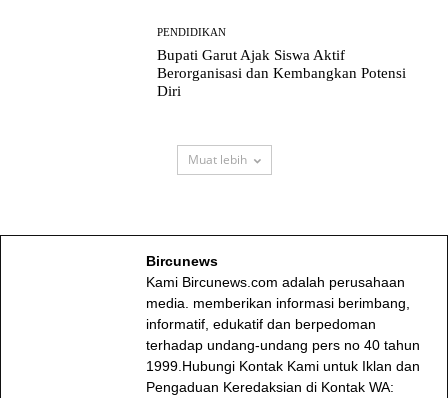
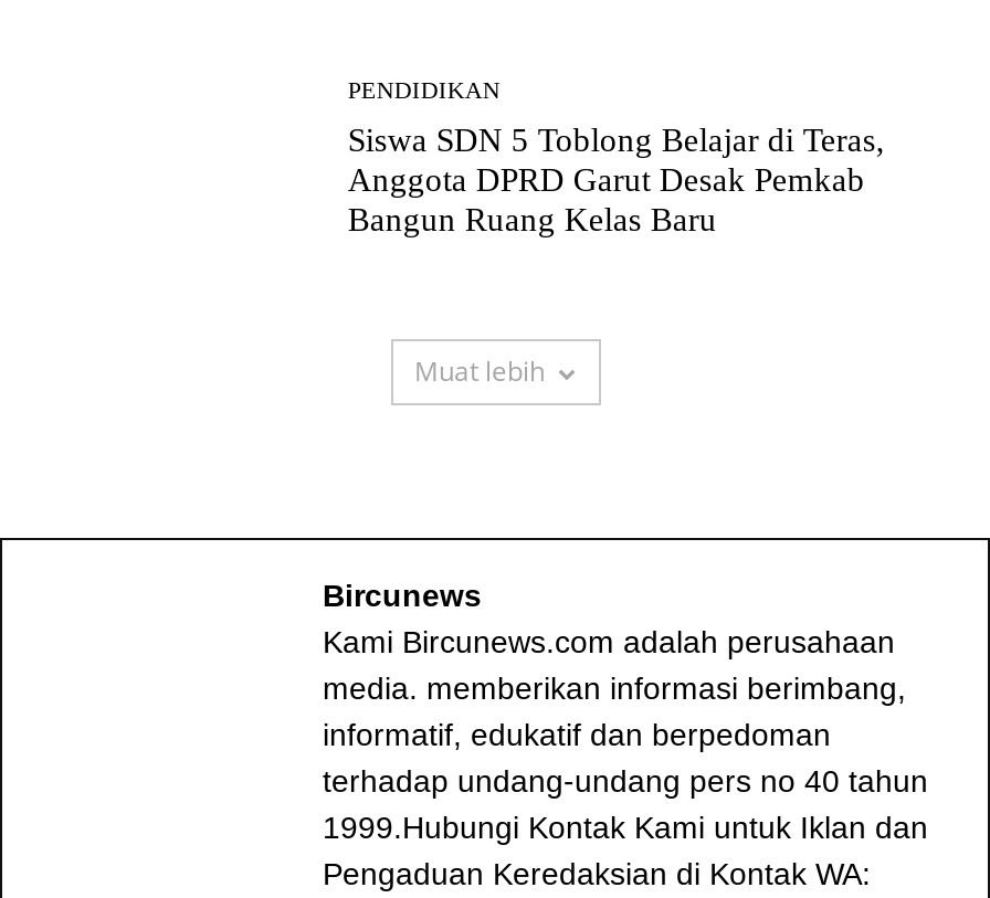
[157,47,406,99] Bupati Garut Ajak Siswa Aktif | Berorganisasi dan Kembangkan Potensi | Diri -> [348,123,885,238] Siswa SDN 5 Toblong Belajar di Teras, | Anggota DPRD Garut Desak Pemkab | Bangun Ruang Kelas Baru

